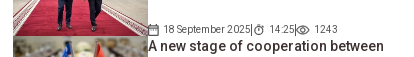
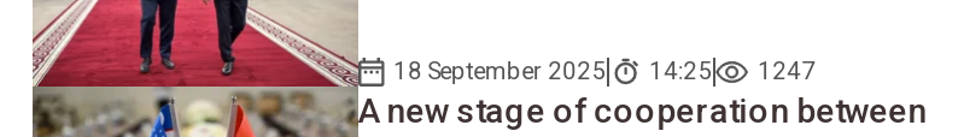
[163,24,338,35] 18 September 2025 14:25 1243 -> [394,59,816,85] 18 September 2025 14:25 1247

